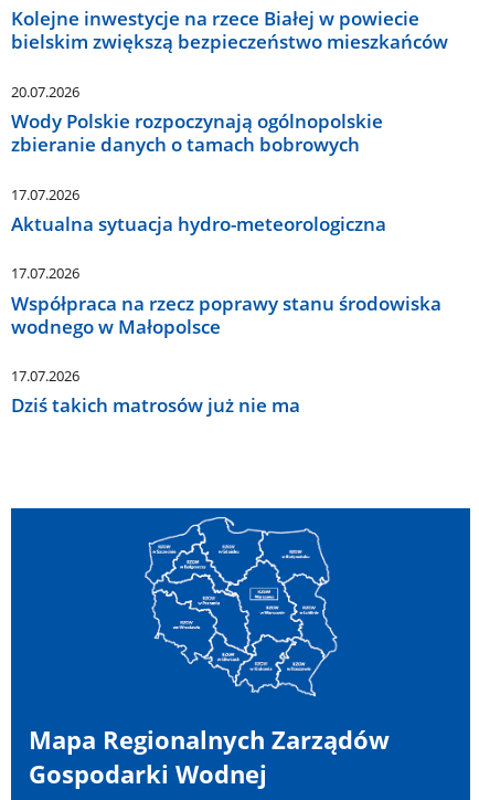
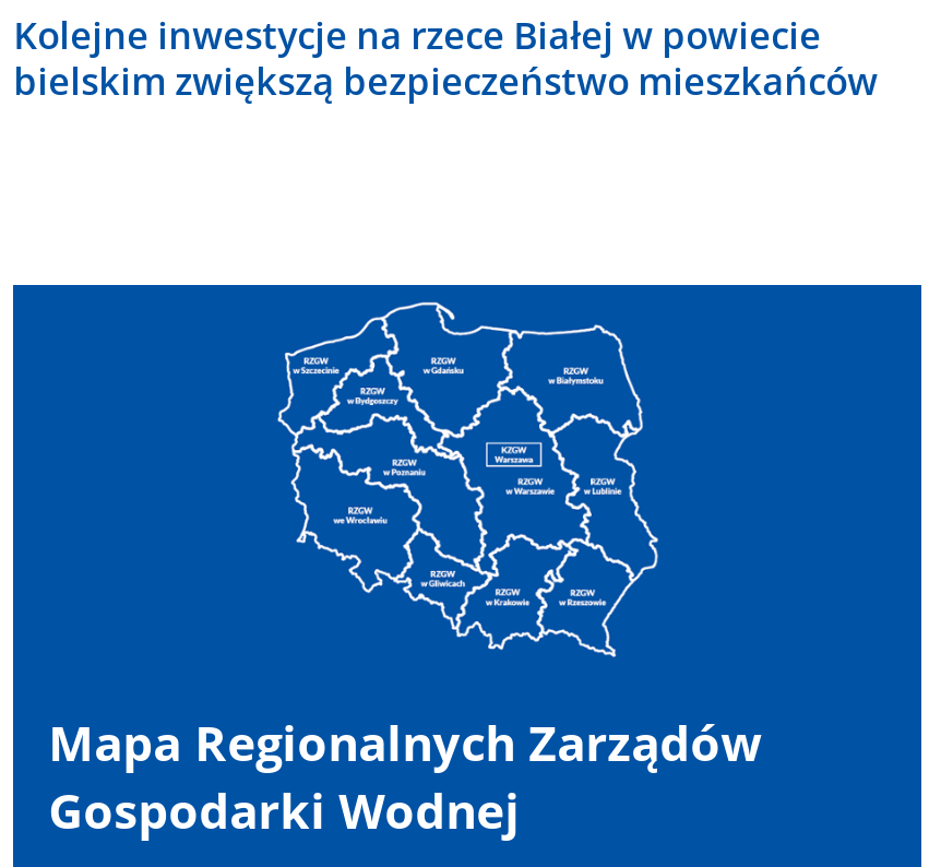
[11,82,442,418] 20.07.2026 | Wody Polskie rozpoczynają ogólnopolskie | zbieranie danych o tamach bobrowych | 17.07.2026 | Aktualna sytuacja hydro-meteorologiczna | 17.07.2026 | Współpraca na rzecz poprawy stanu środowiska | wodnego w Małopolsce | 17.07.2026 | Dziś takich matrosów już nie ma -> none

